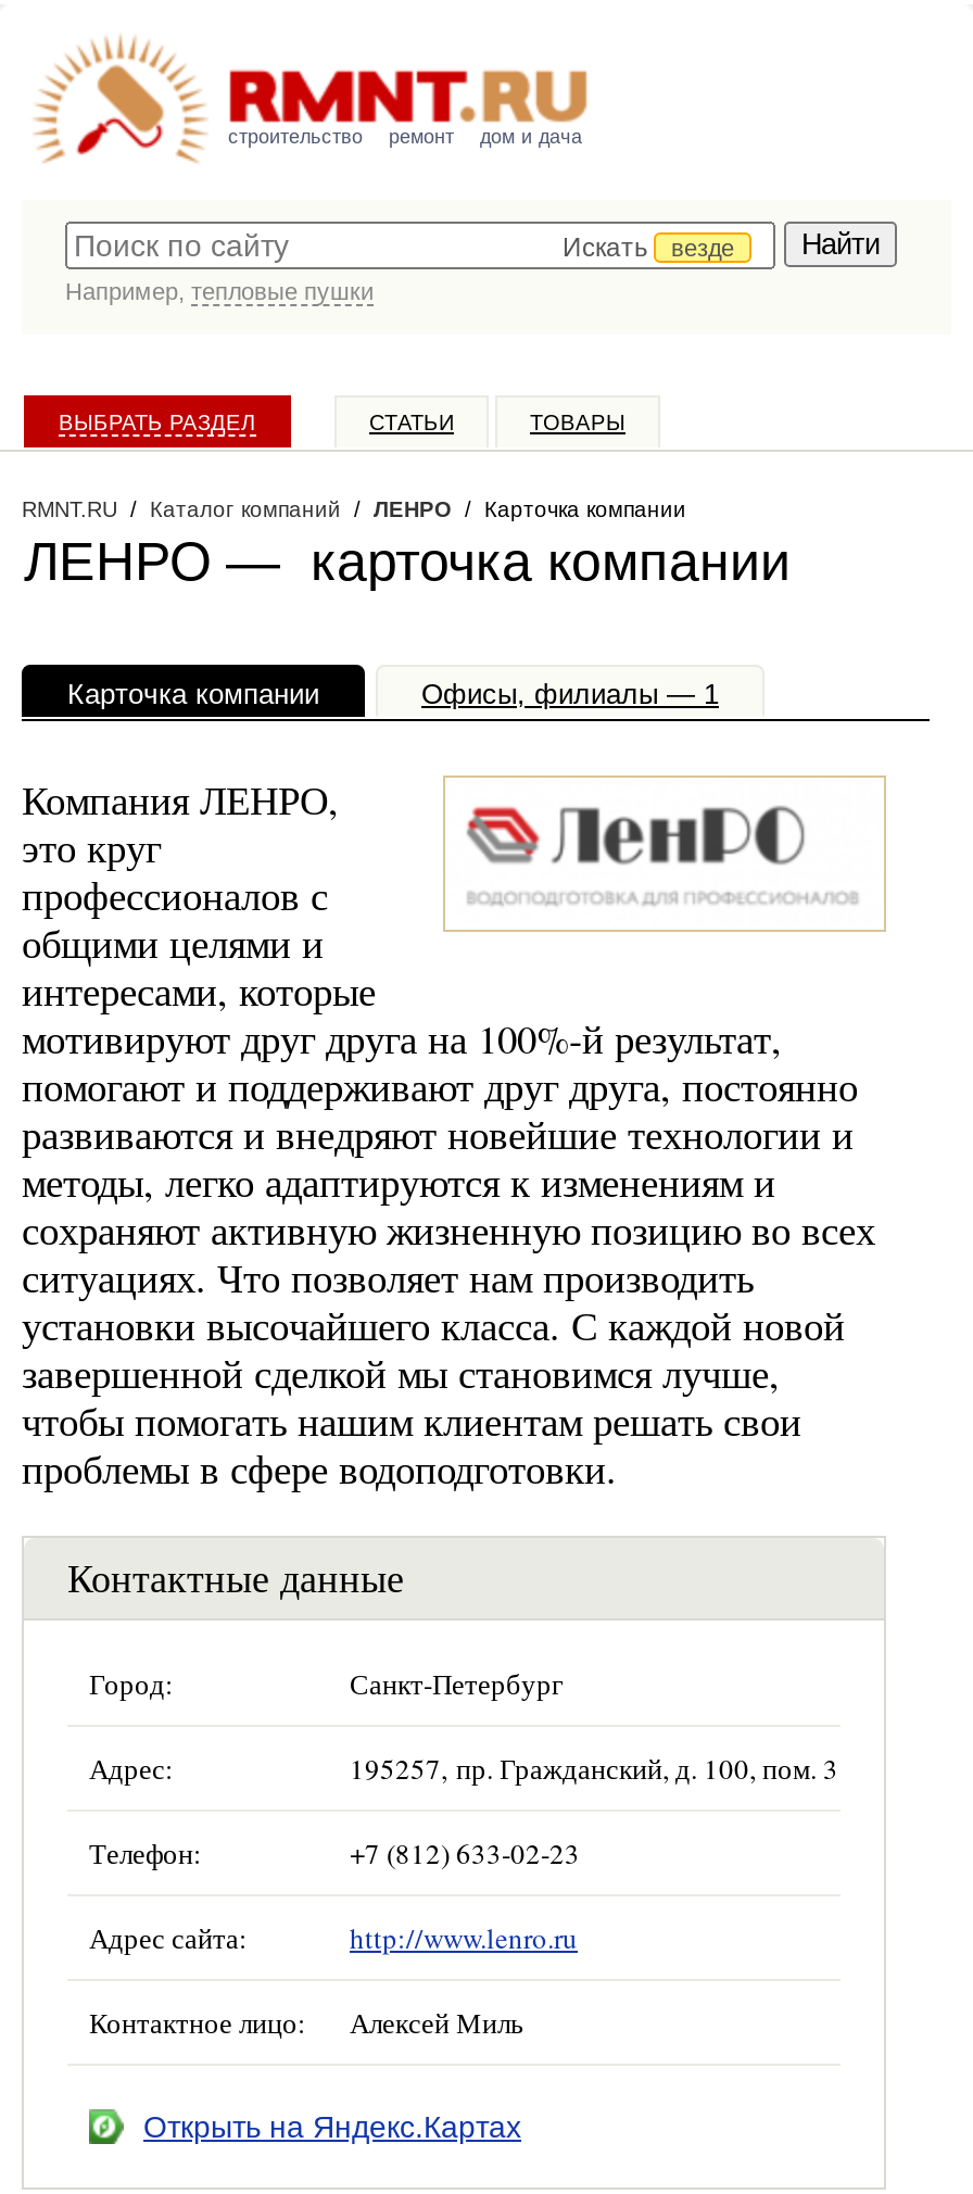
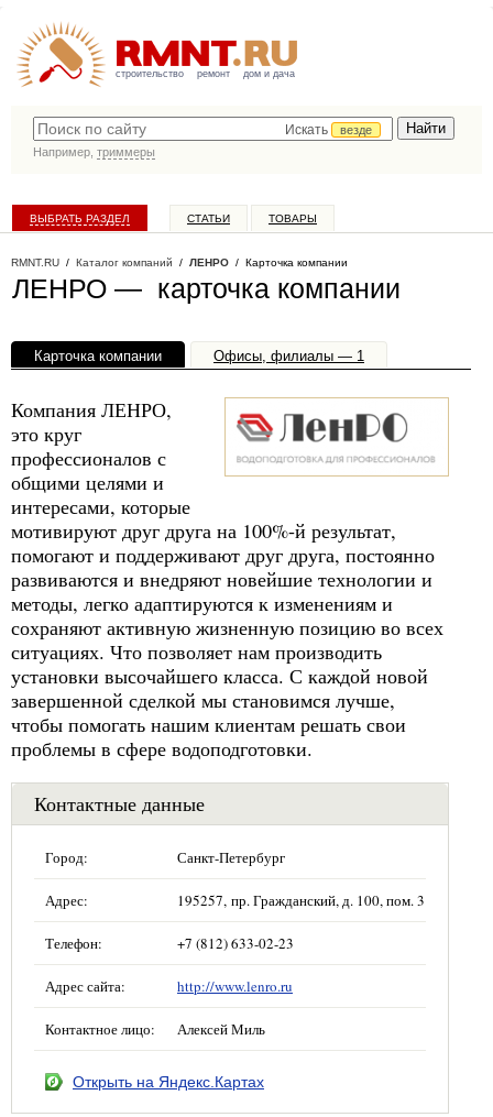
[65,278,374,304] Например, тепловые пушки -> [33,145,155,158] Например, триммеры

